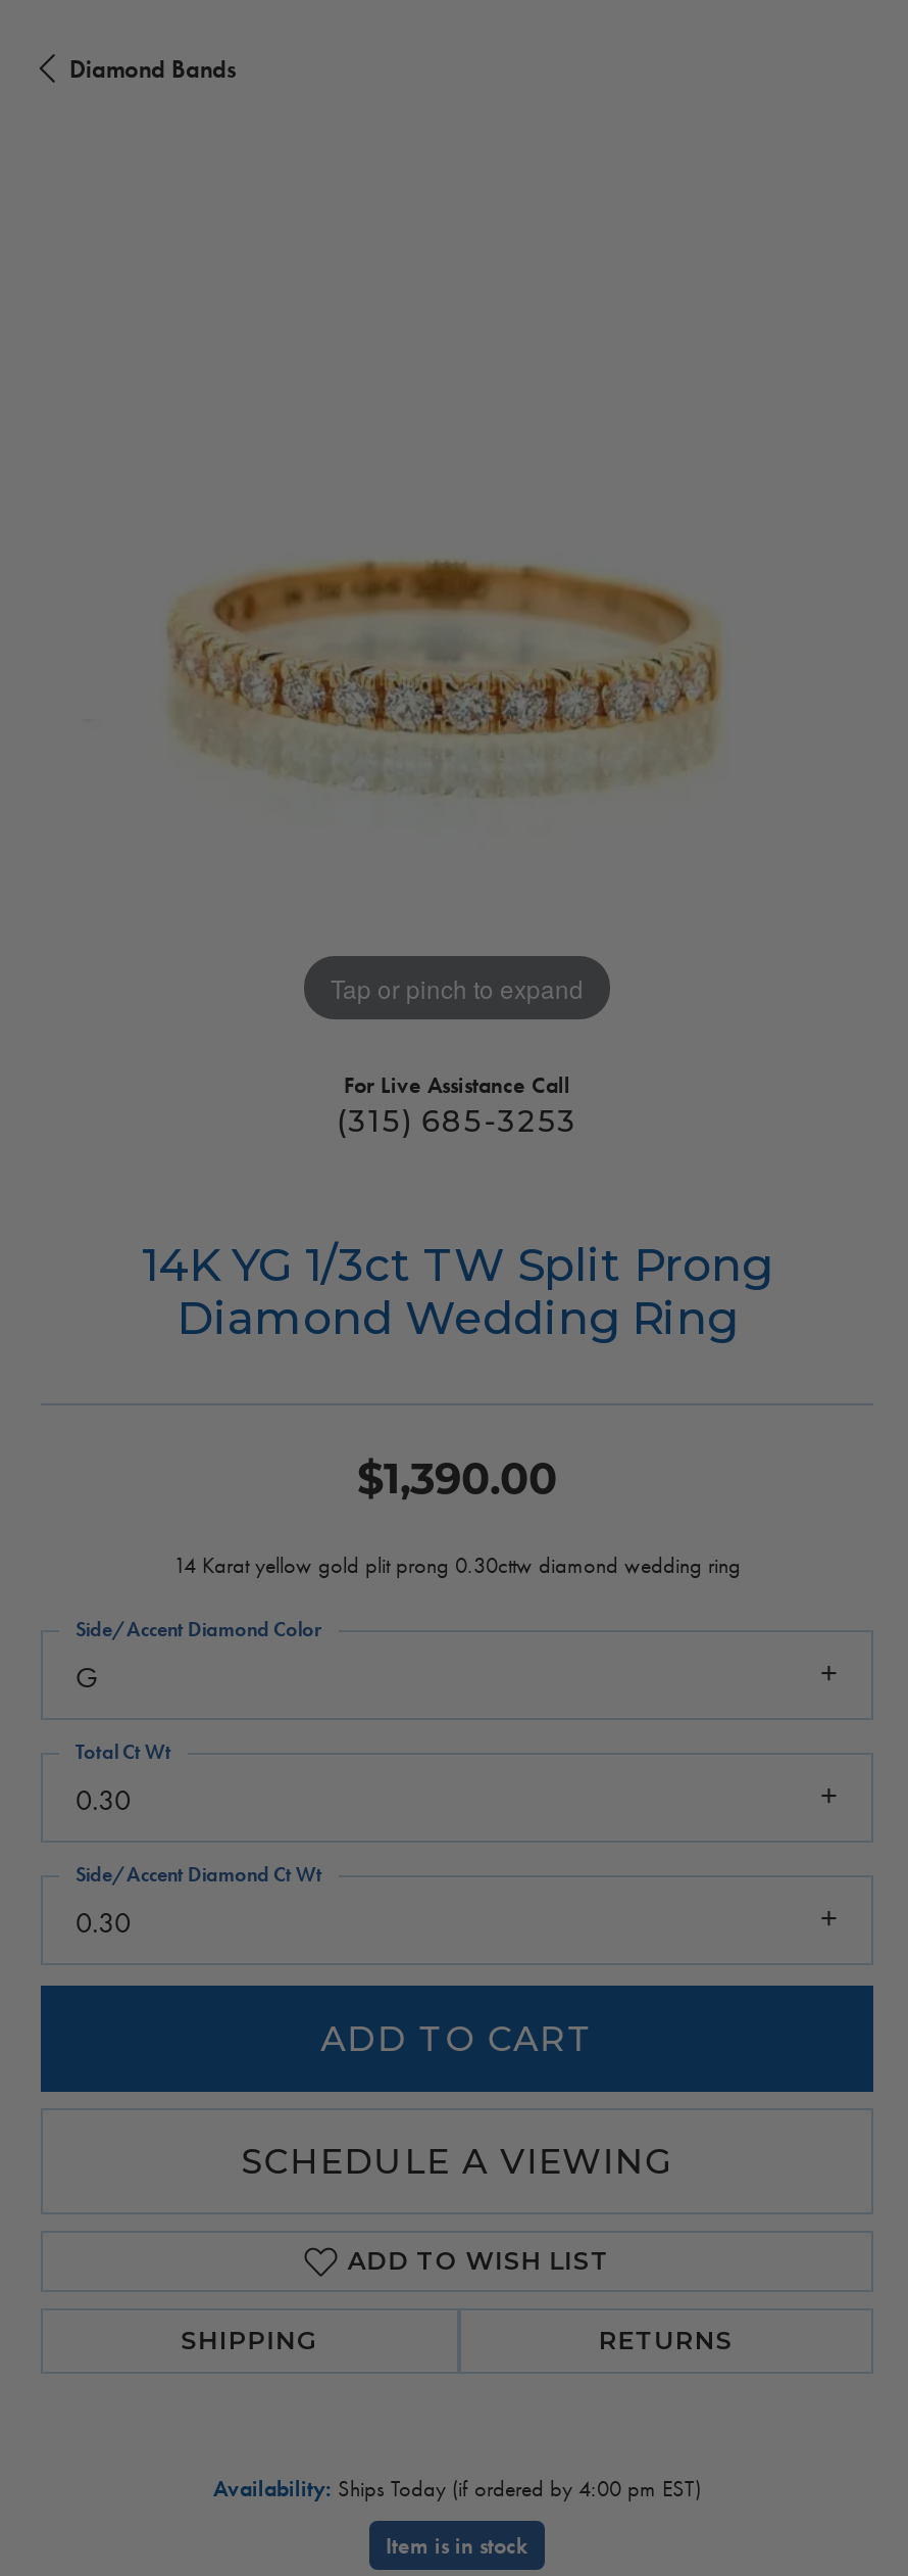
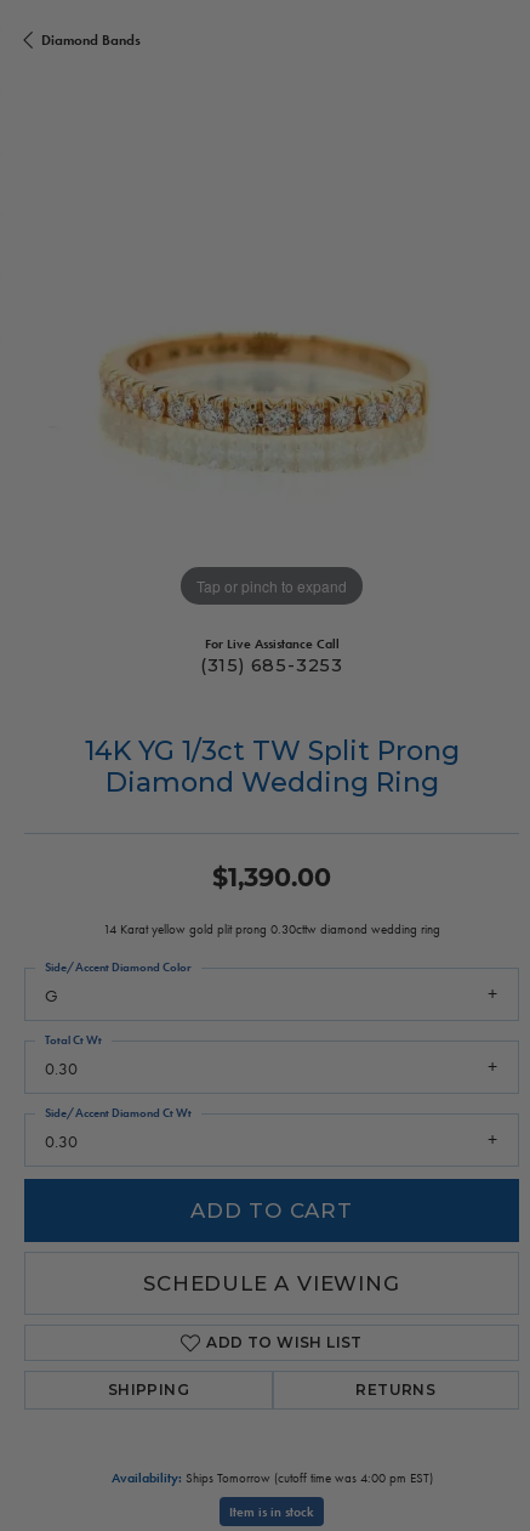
[213,2475,701,2503] Availability: Ships Today (if ordered by 4:00 pm EST) -> [111,1470,432,1487] Availability: Ships Tomorrow (cutoff time was 4:00 pm EST)

